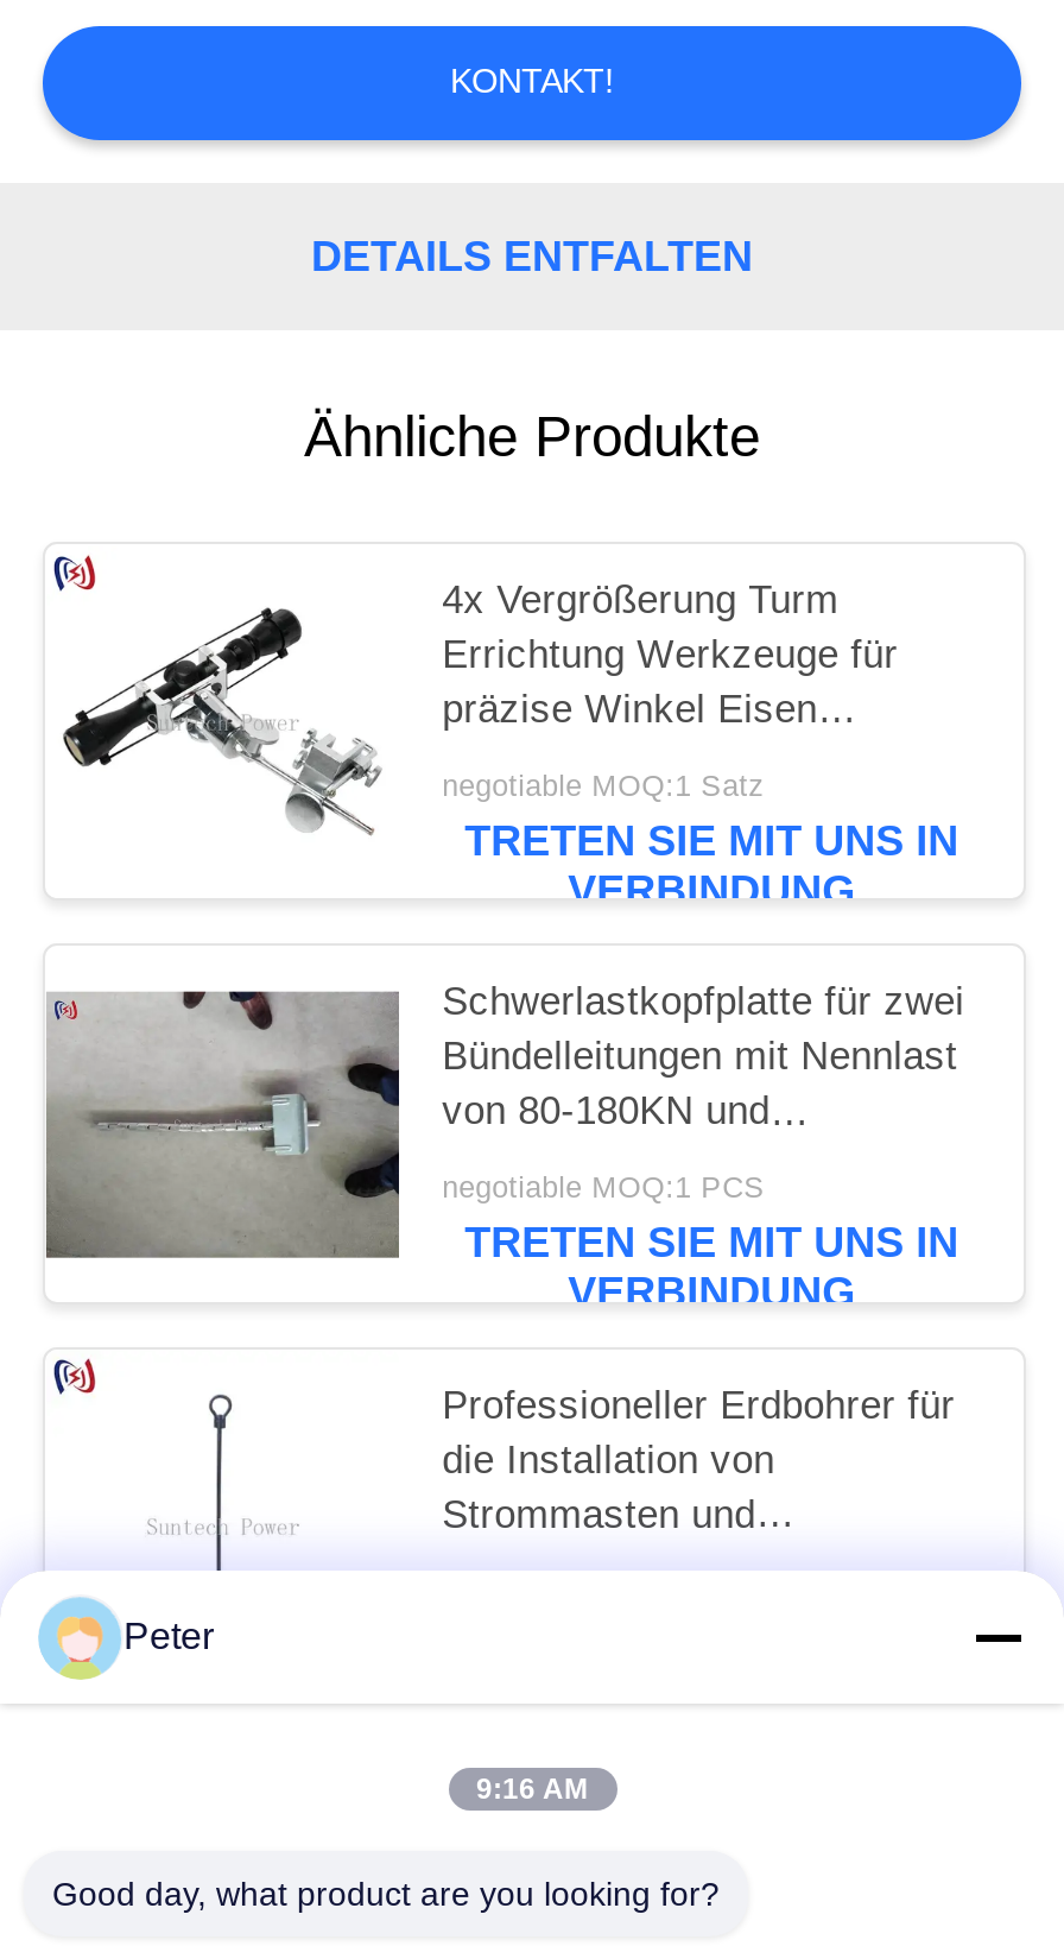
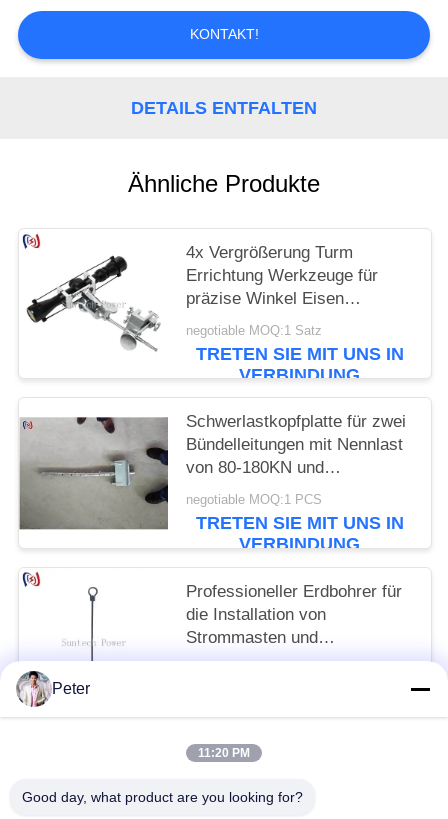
[38,1594,116,1680] [image] -> [16,670,49,707] [image]
[476,1773,588,1806] 9:16 AM -> [198,746,250,760] 11:20 PM

